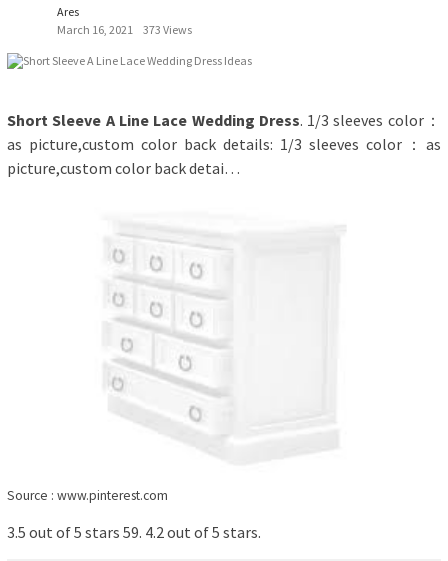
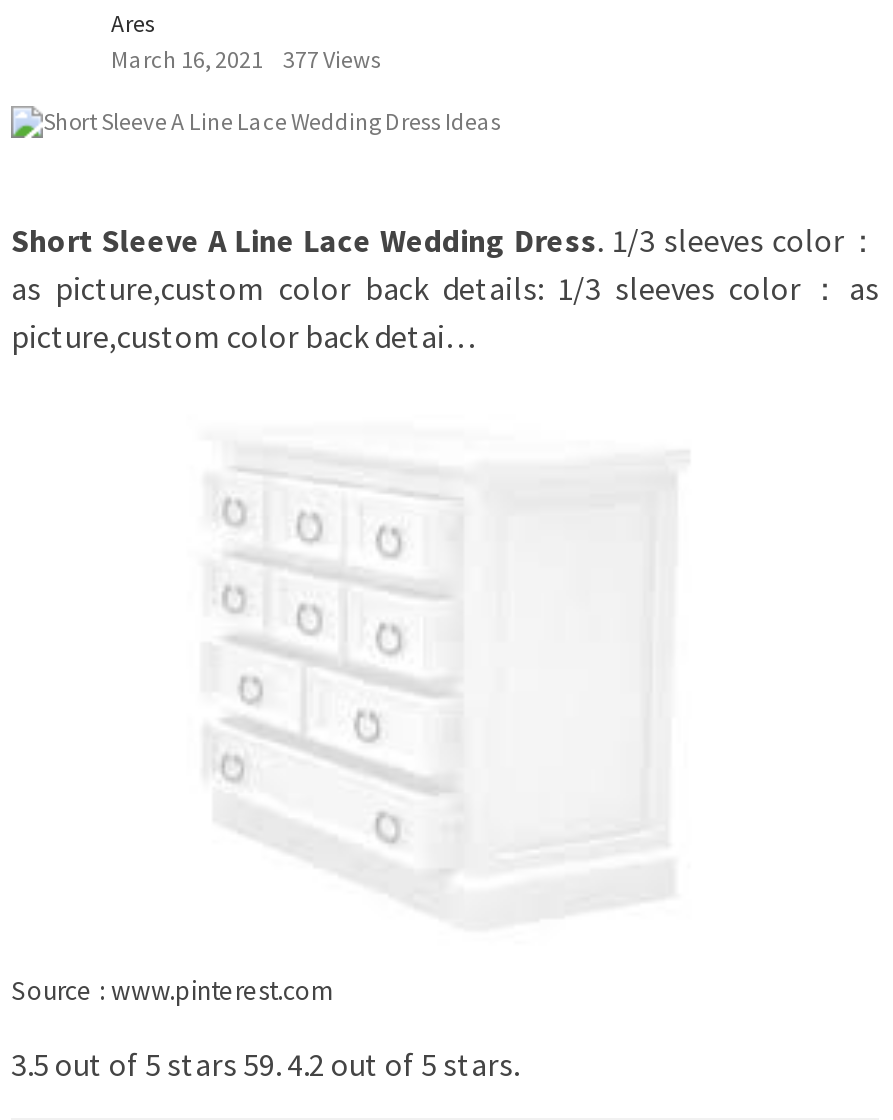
[57,22,192,37] March 16, 2021 373 Views -> [111,45,381,75] March 16, 2021 377 Views

